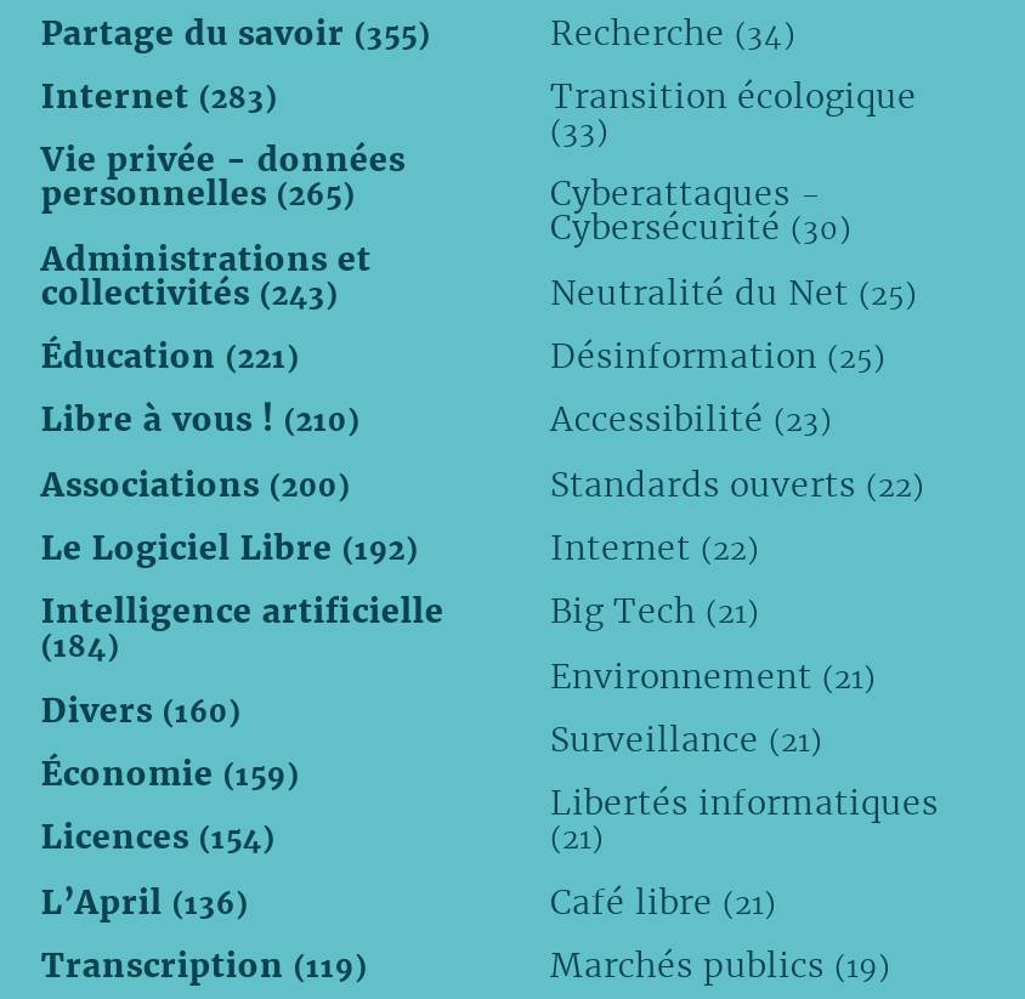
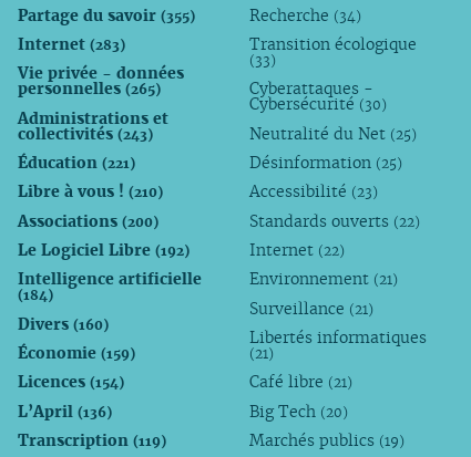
[550,590,759,633] Big Tech (21) -> none
moved [550,654,939,923] -> [250,269,427,392]: Environnement (21) | Surveillance (21) | Libertés informatiques | (21) | Café libre (21)
none -> [250,401,348,421] Big Tech (20)

